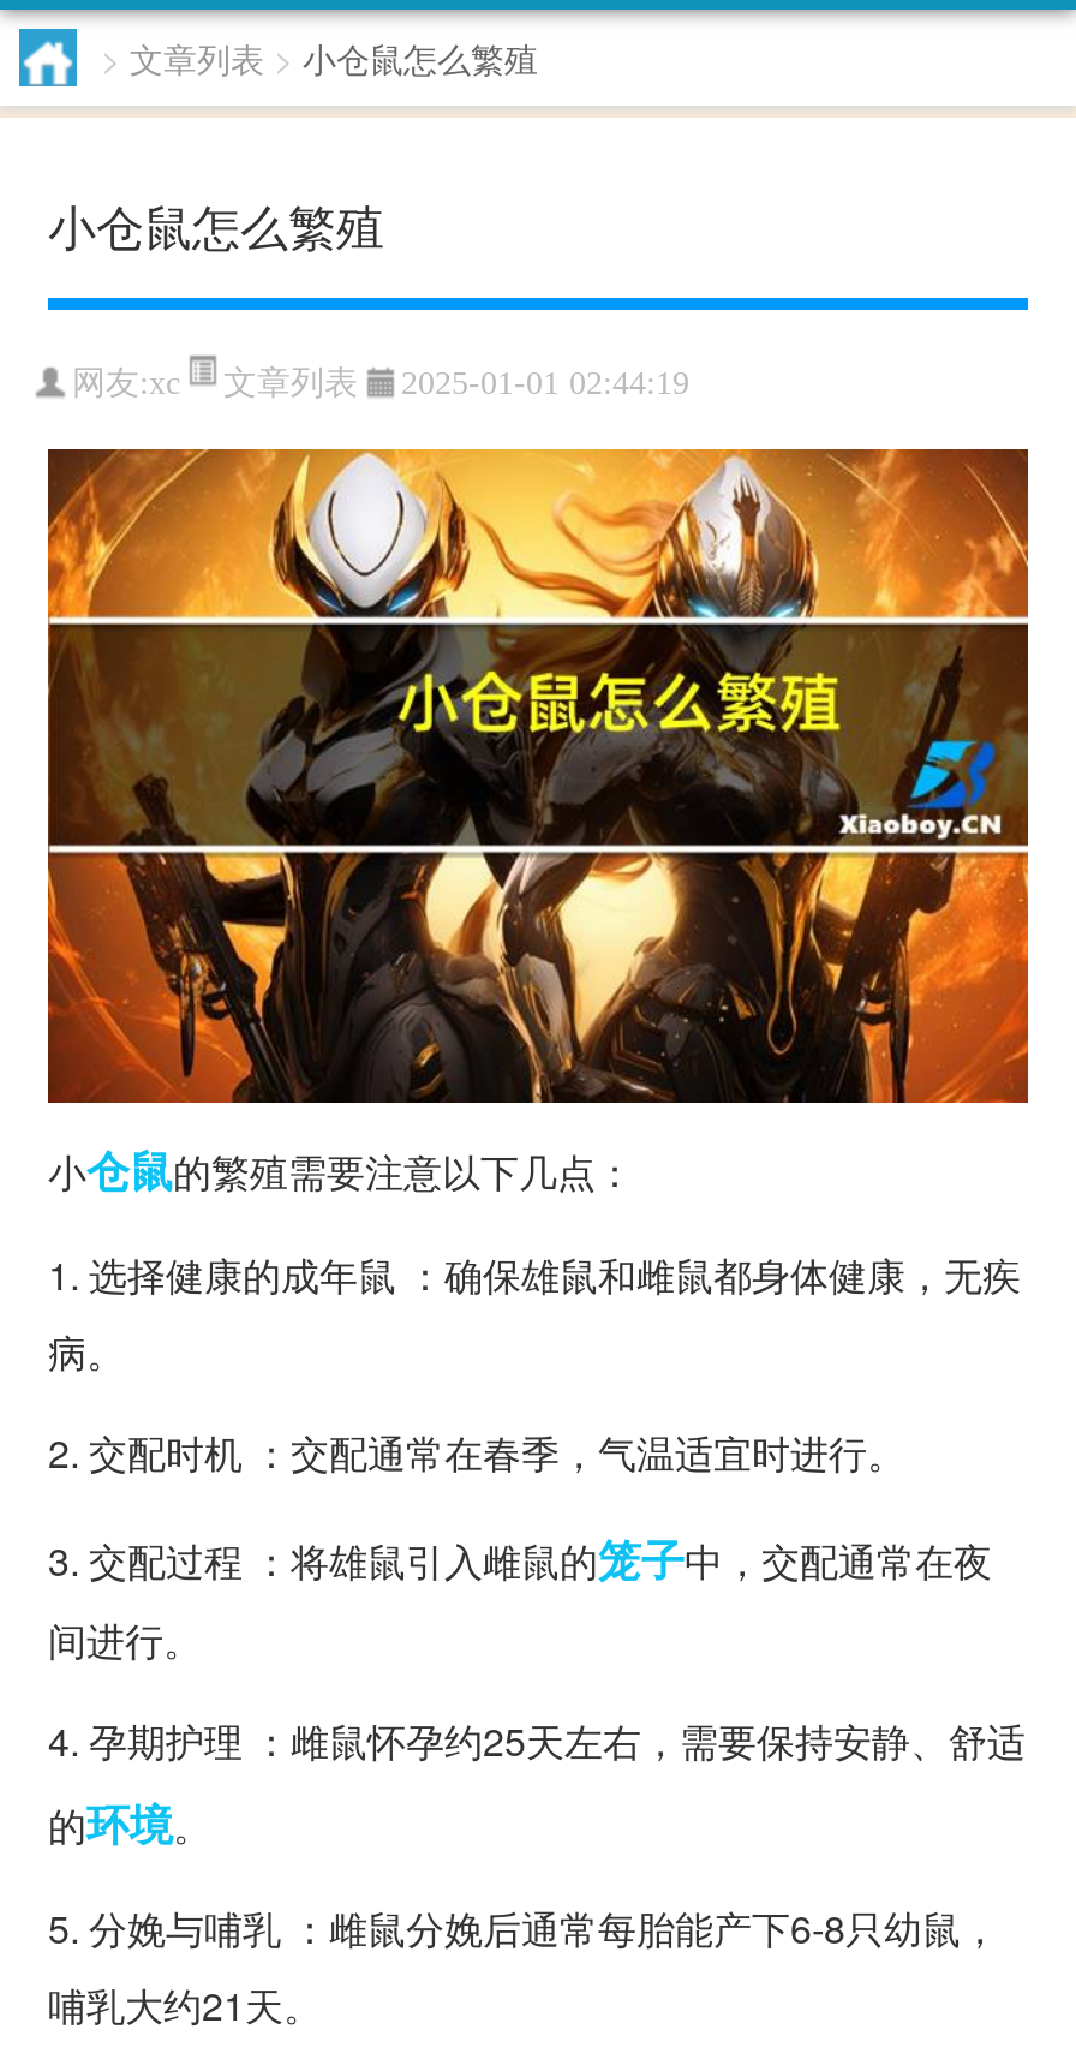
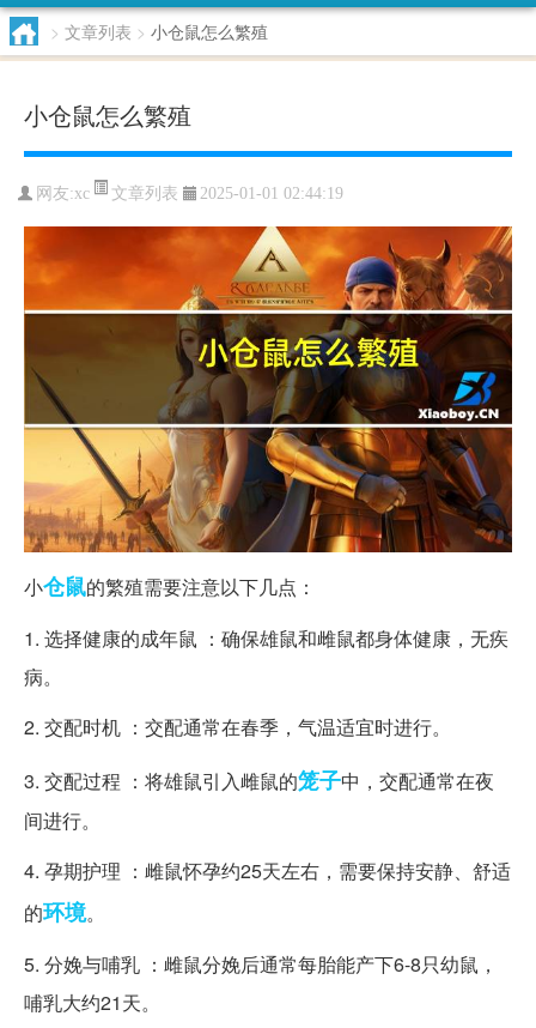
[46,447,1030,1105] [image] -> [23,225,513,554] [image]

